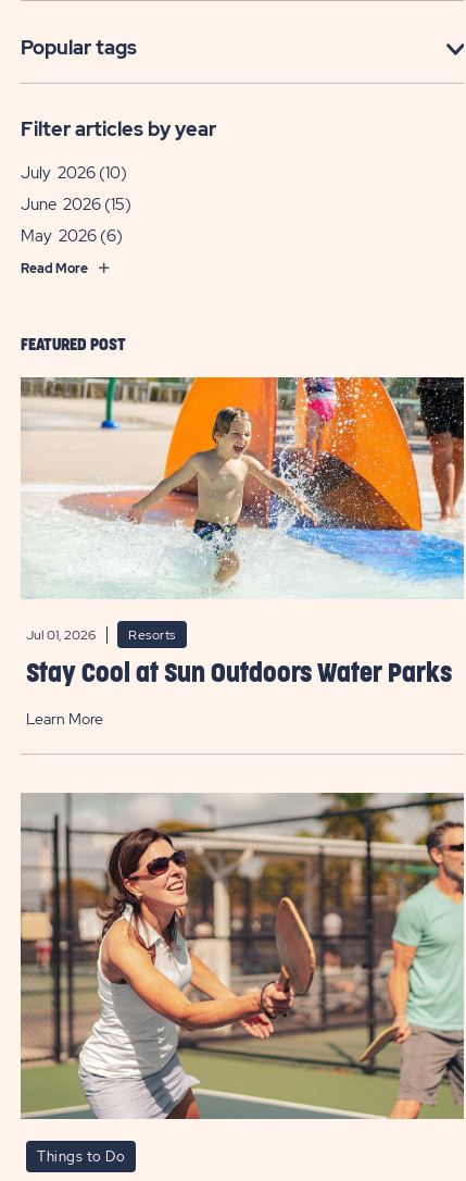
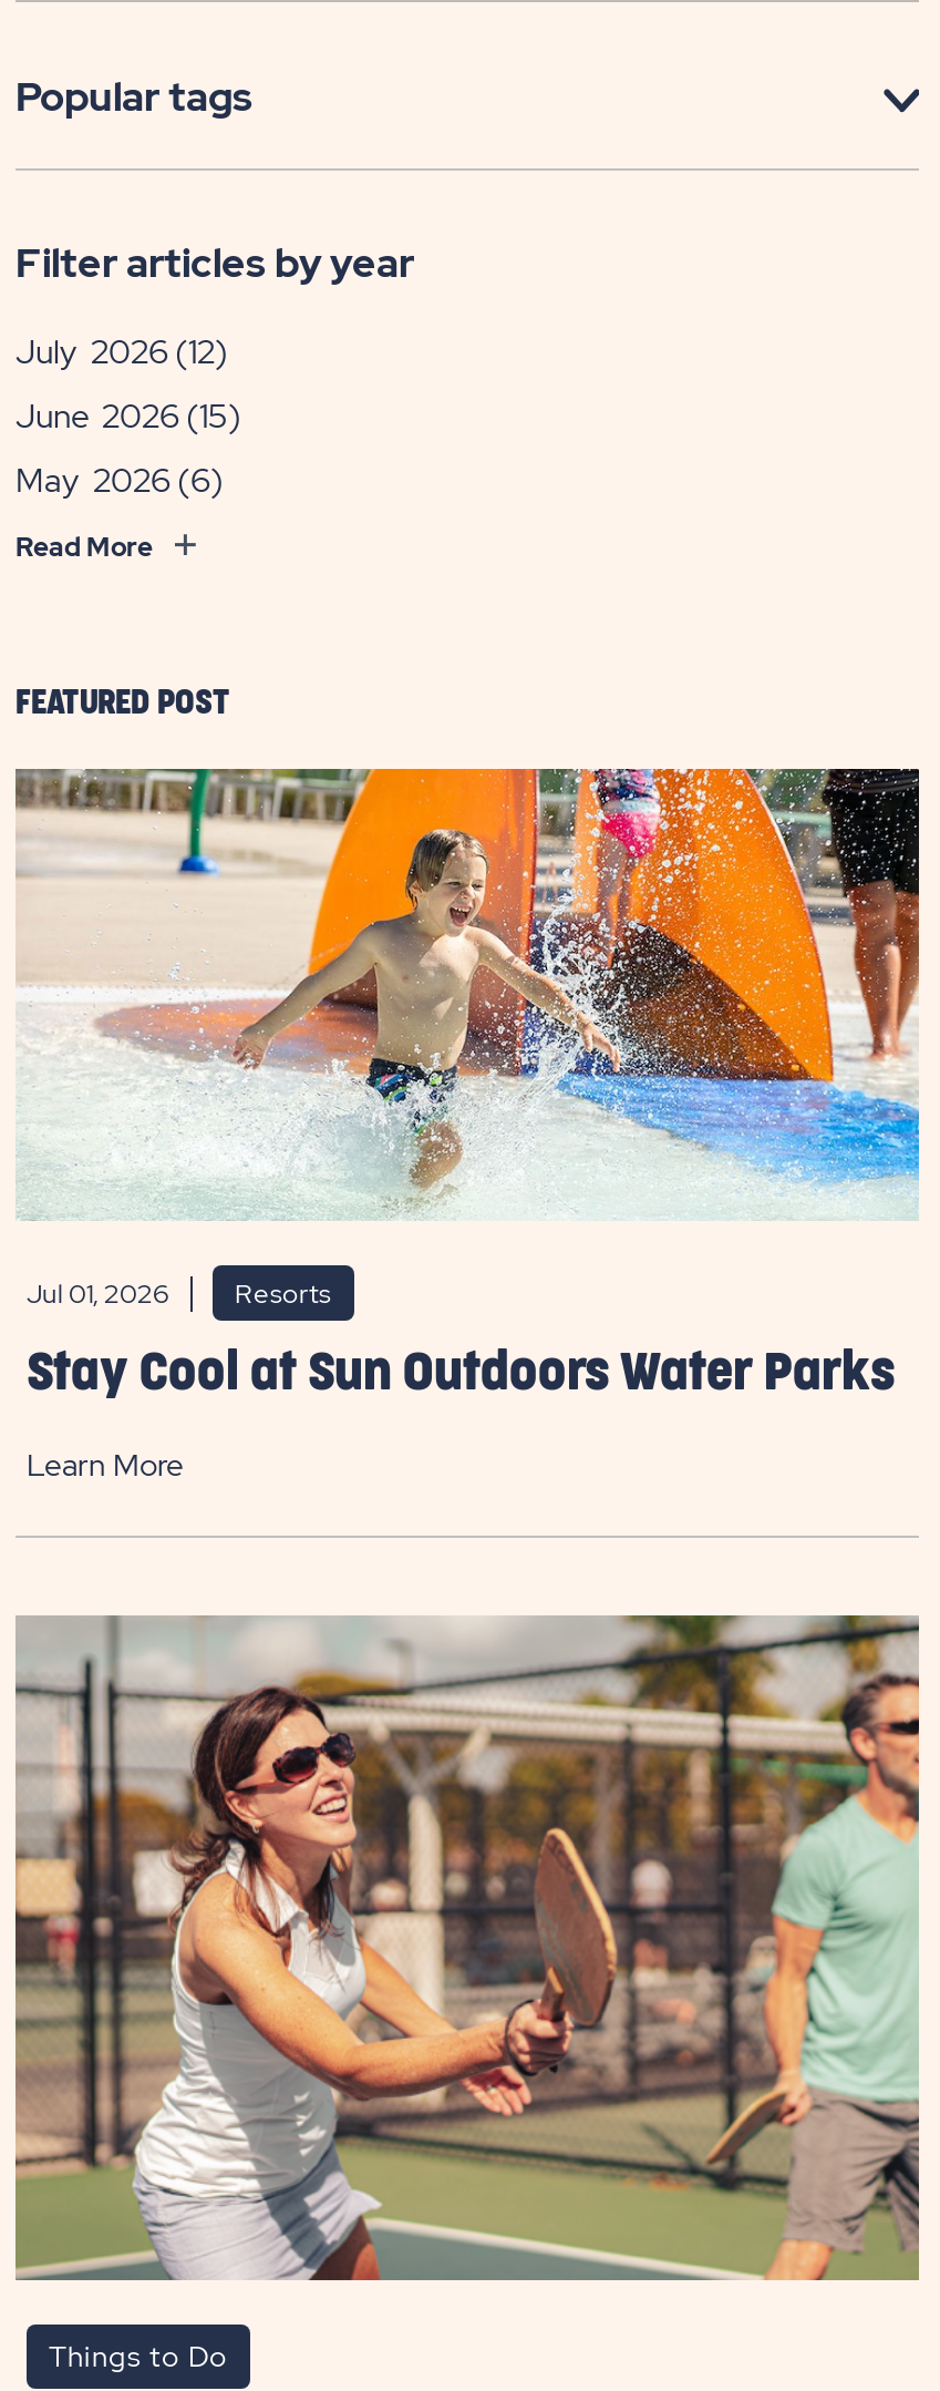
[21,162,127,184] July 2026 (10) -> [16,330,228,374] July 2026 (12)

